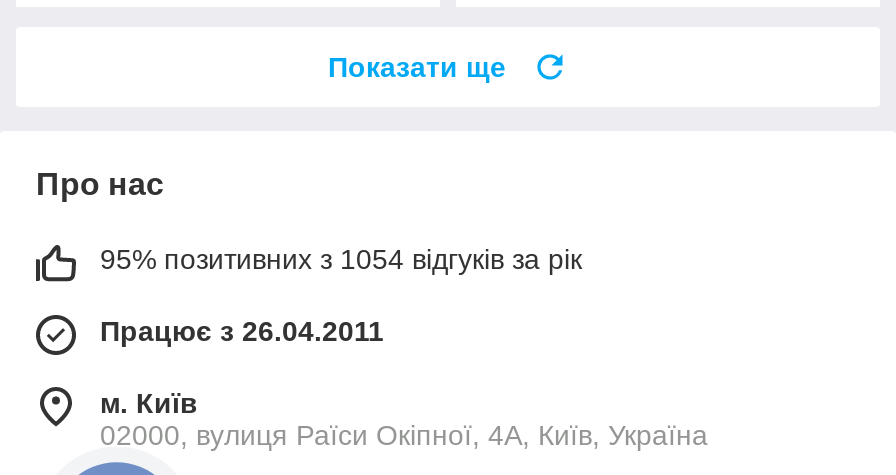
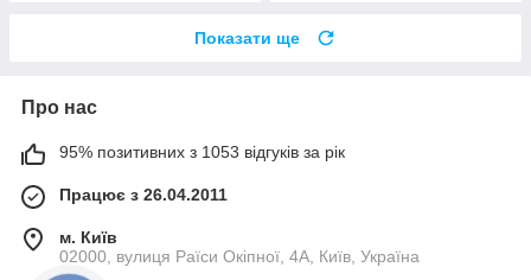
[100,243,582,275] 95% позитивних з 1054 відгуків за рік -> [59,142,345,161] 95% позитивних з 1053 відгуків за рік

